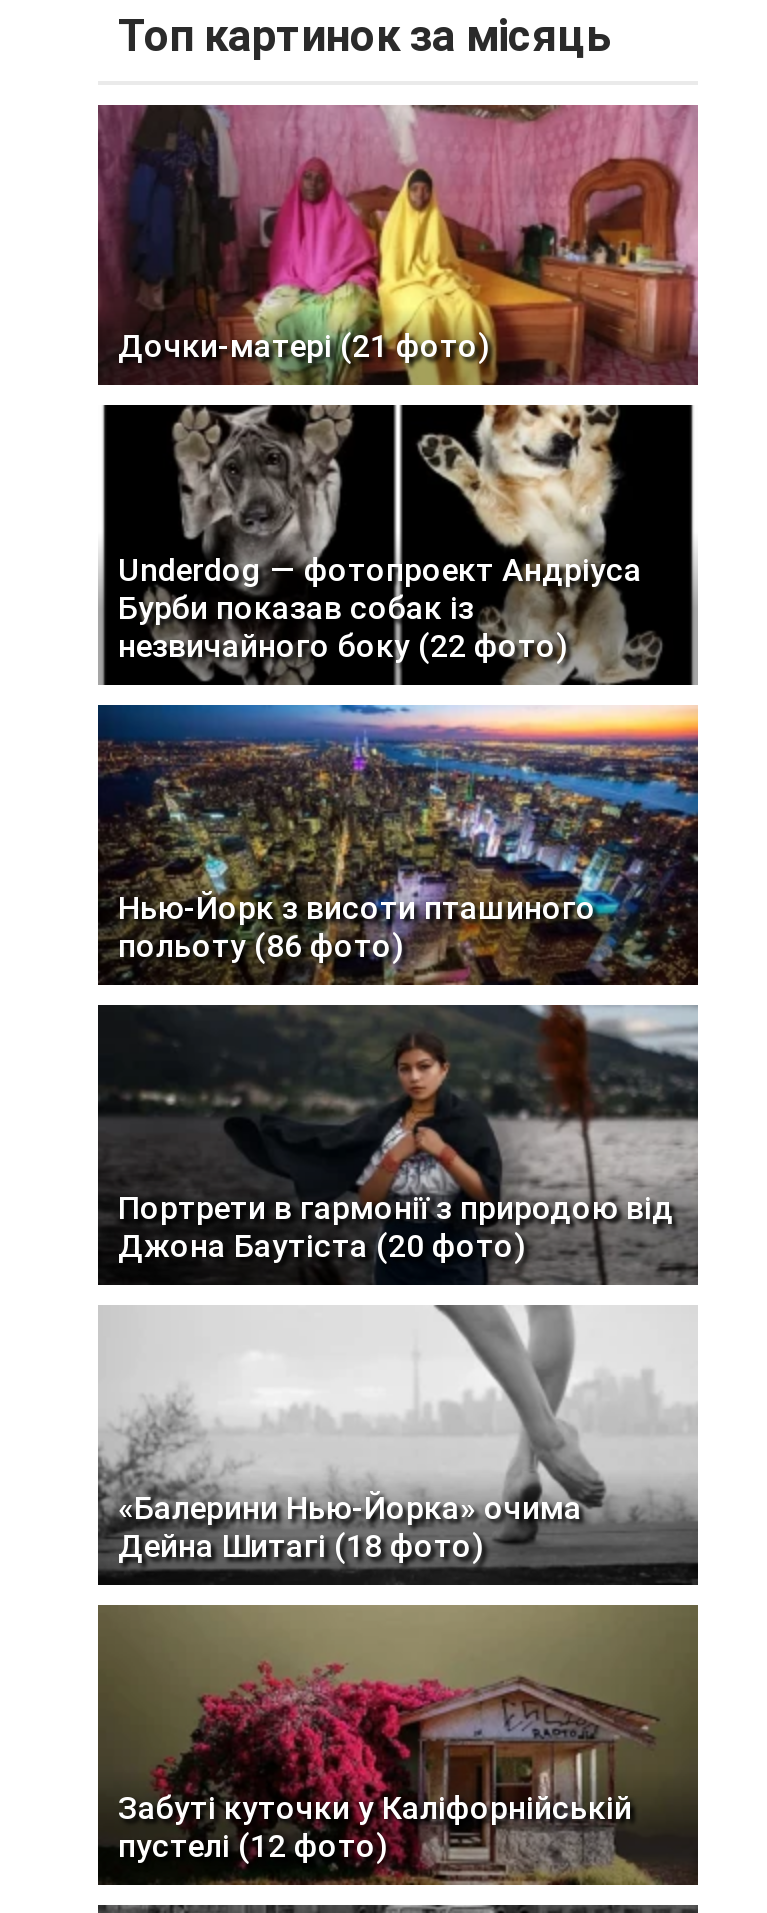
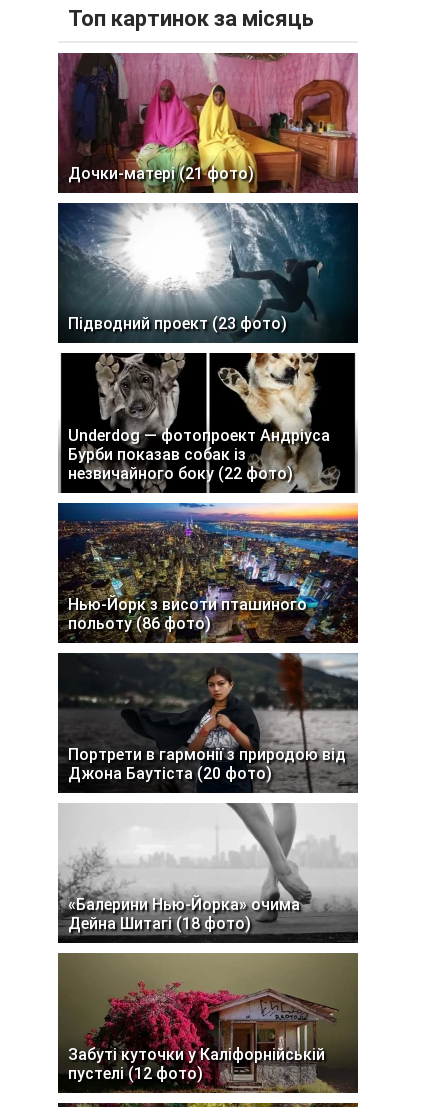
none -> [57,202,359,343] [image] | Підводний проект (23 фото)

